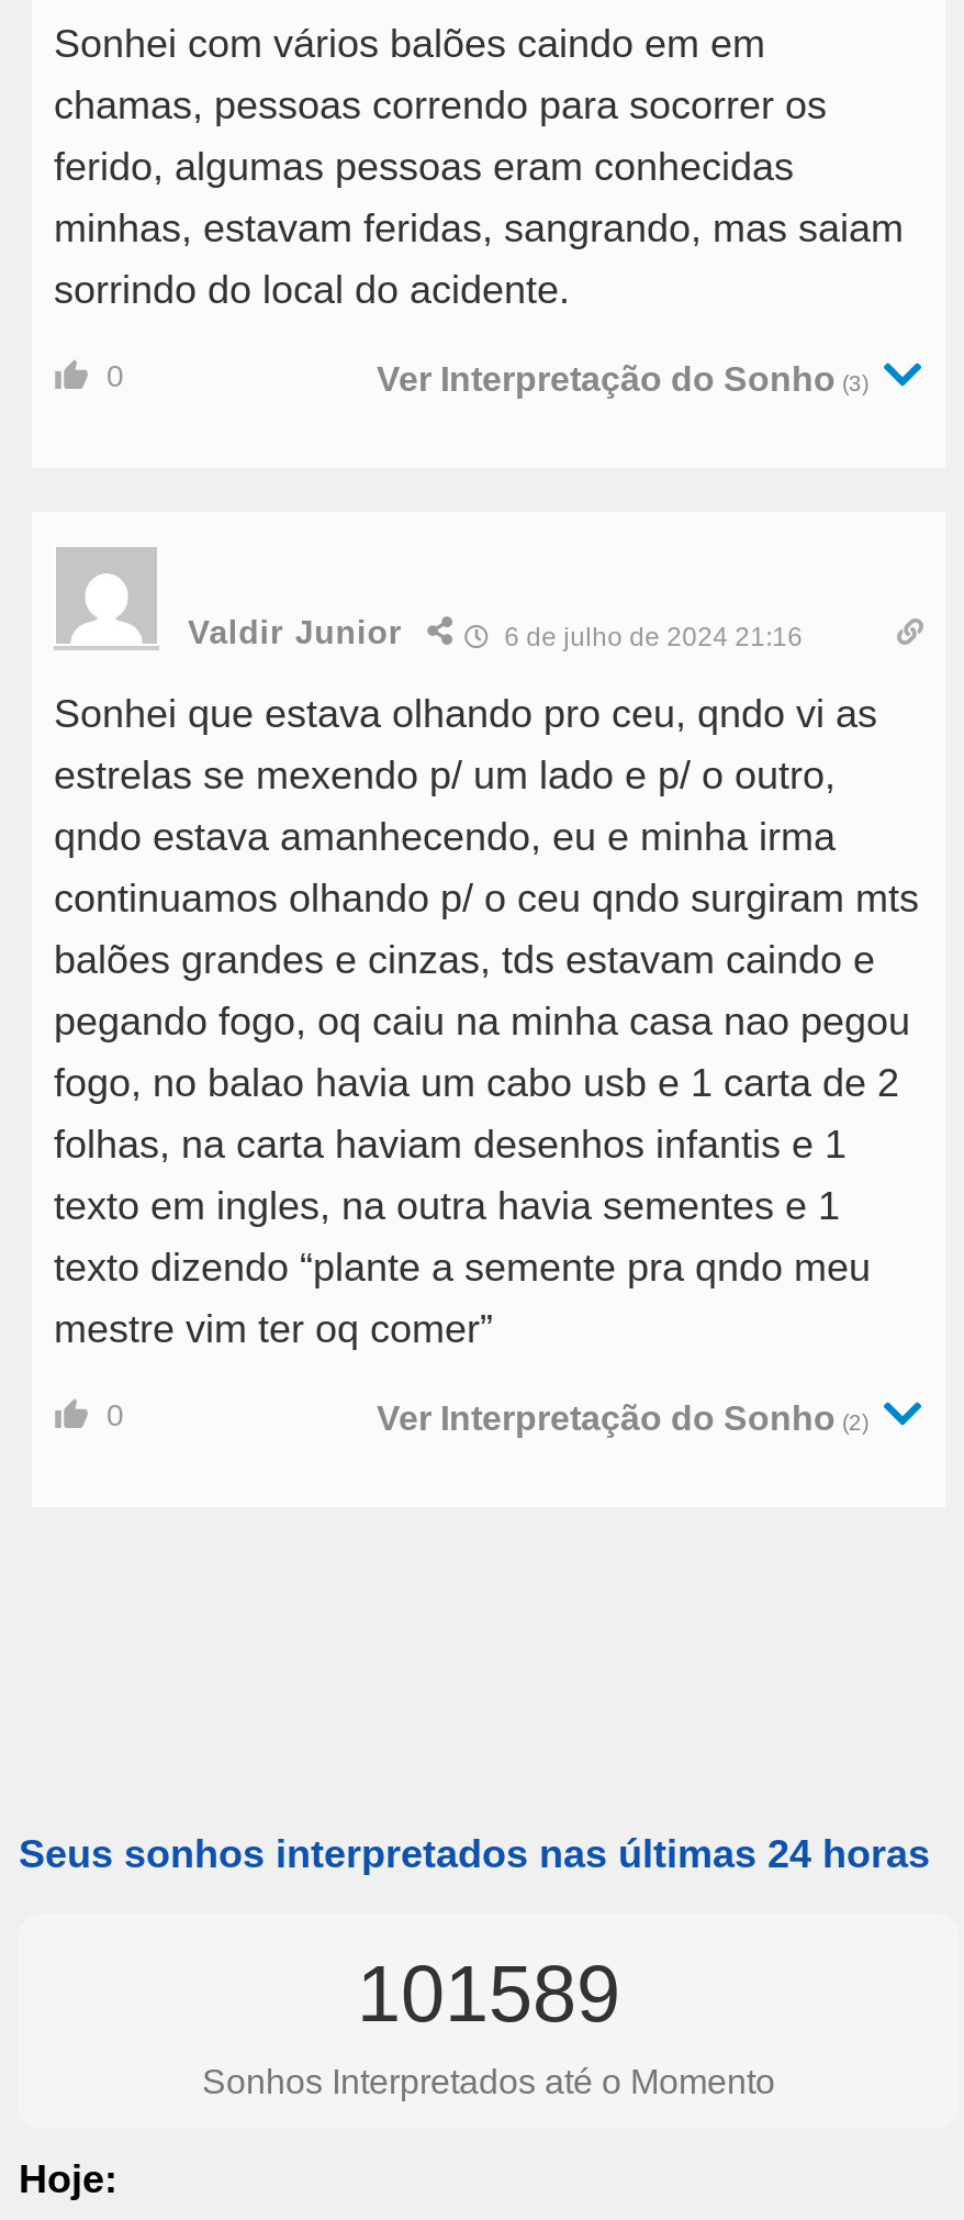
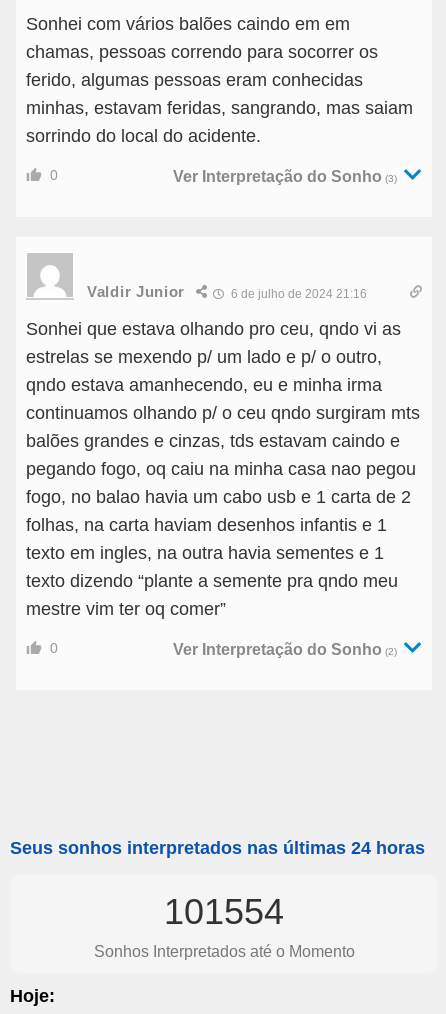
[357,1948,620,2038] 101589 -> [164,891,284,932] 101554

